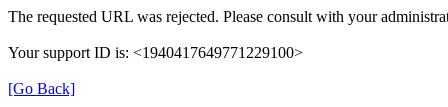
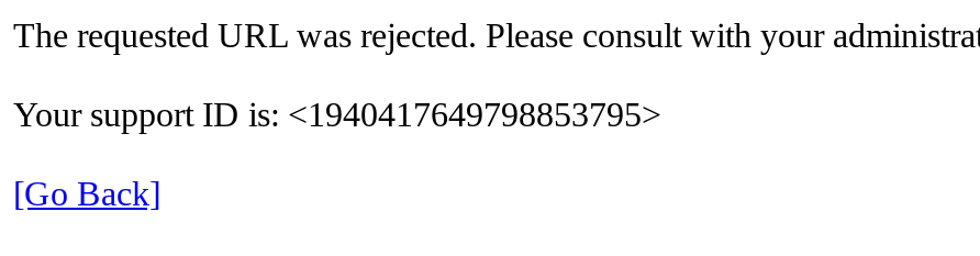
[8,44,303,61] Your support ID is: <1940417649771229100> -> [13,96,661,133] Your support ID is: <1940417649798853795>

